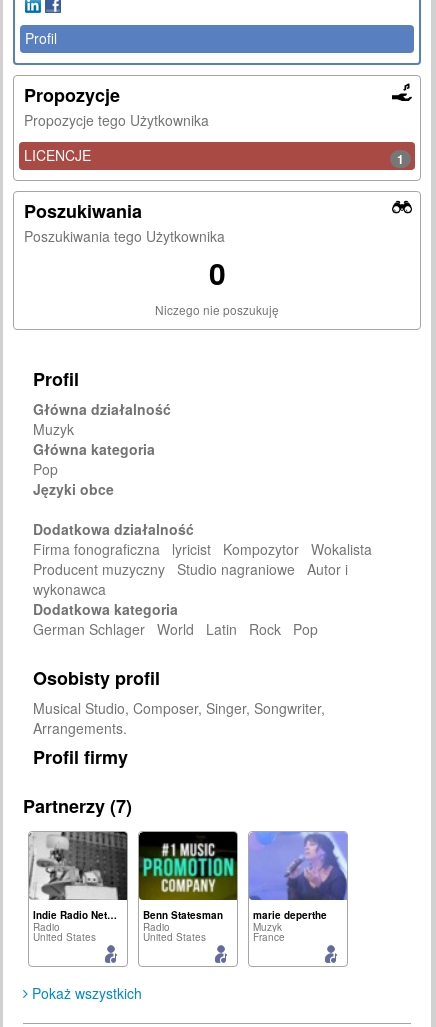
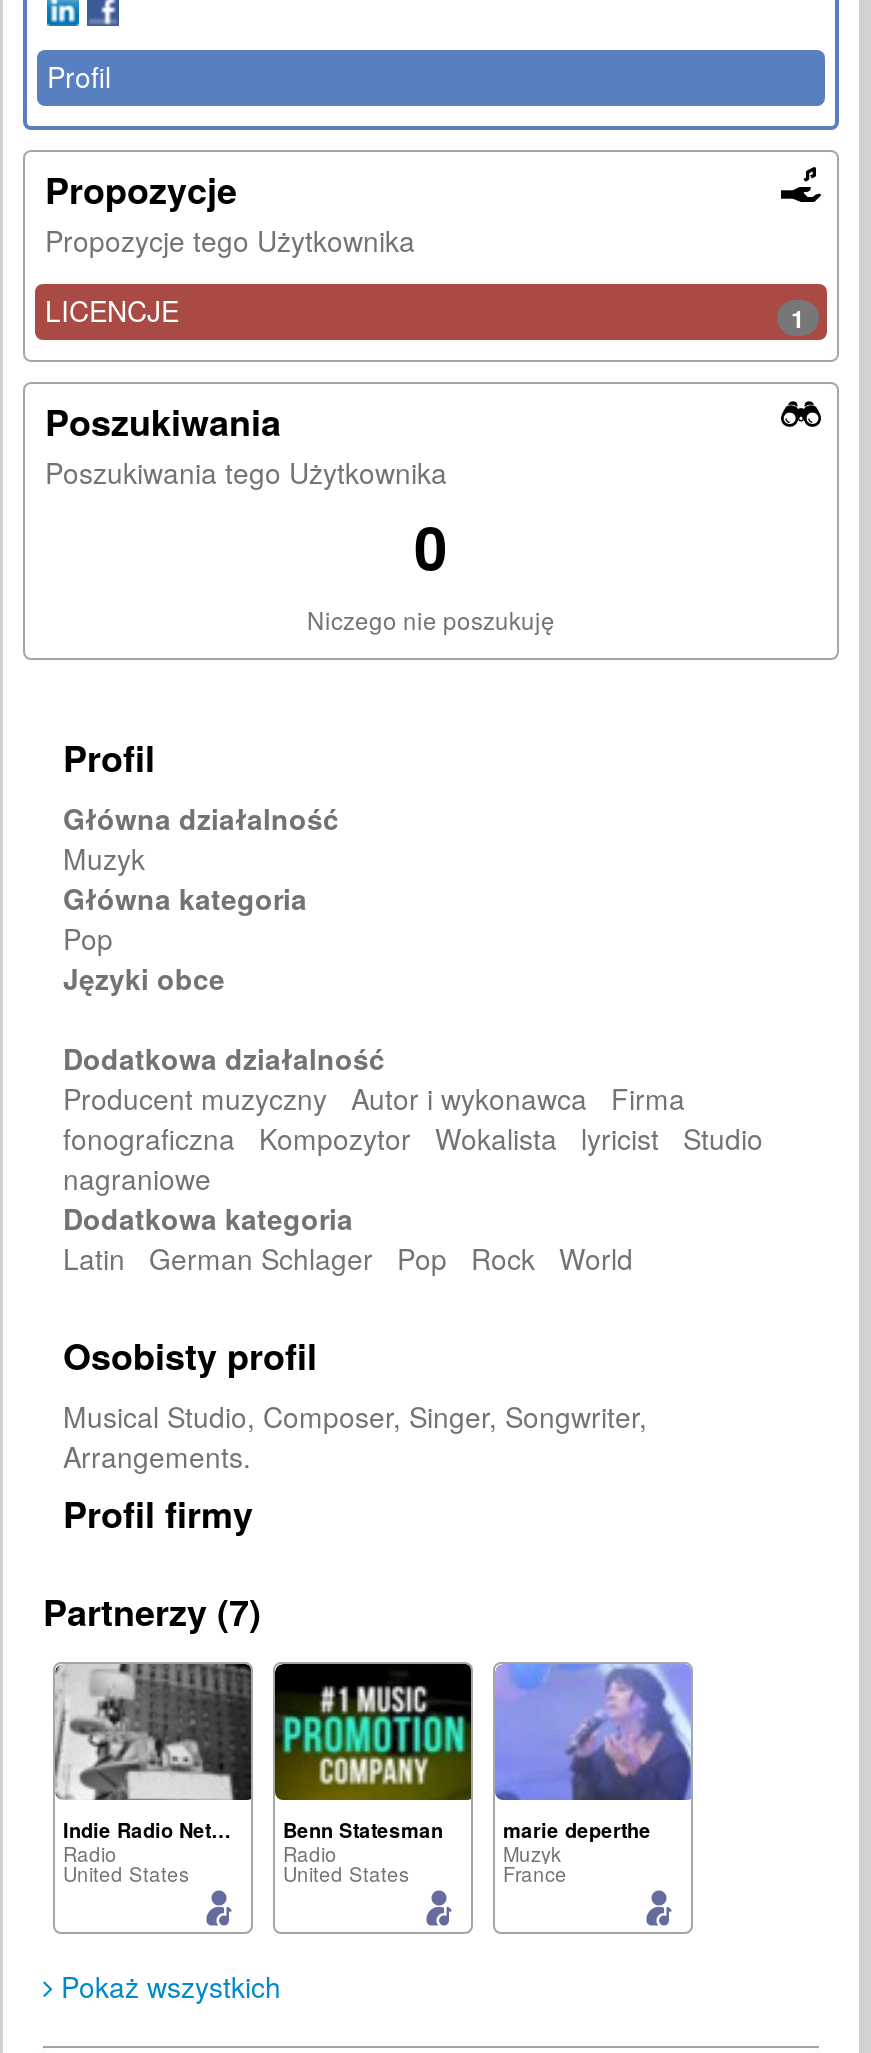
[33,539,380,599] Firma fonograficzna lyricist Kompozytor Wokalista | Producent muzyczny Studio nagraniowe Autor i | wykonawca -> [63,1079,763,1199] Producent muzyczny Autor i wykonawca Firma | fonograficzna Kompozytor Wokalista lyricist Studio | nagraniowe
[33,619,326,639] German Schlager World Latin Rock Pop -> [63,1239,649,1279] Latin German Schlager Pop Rock World

